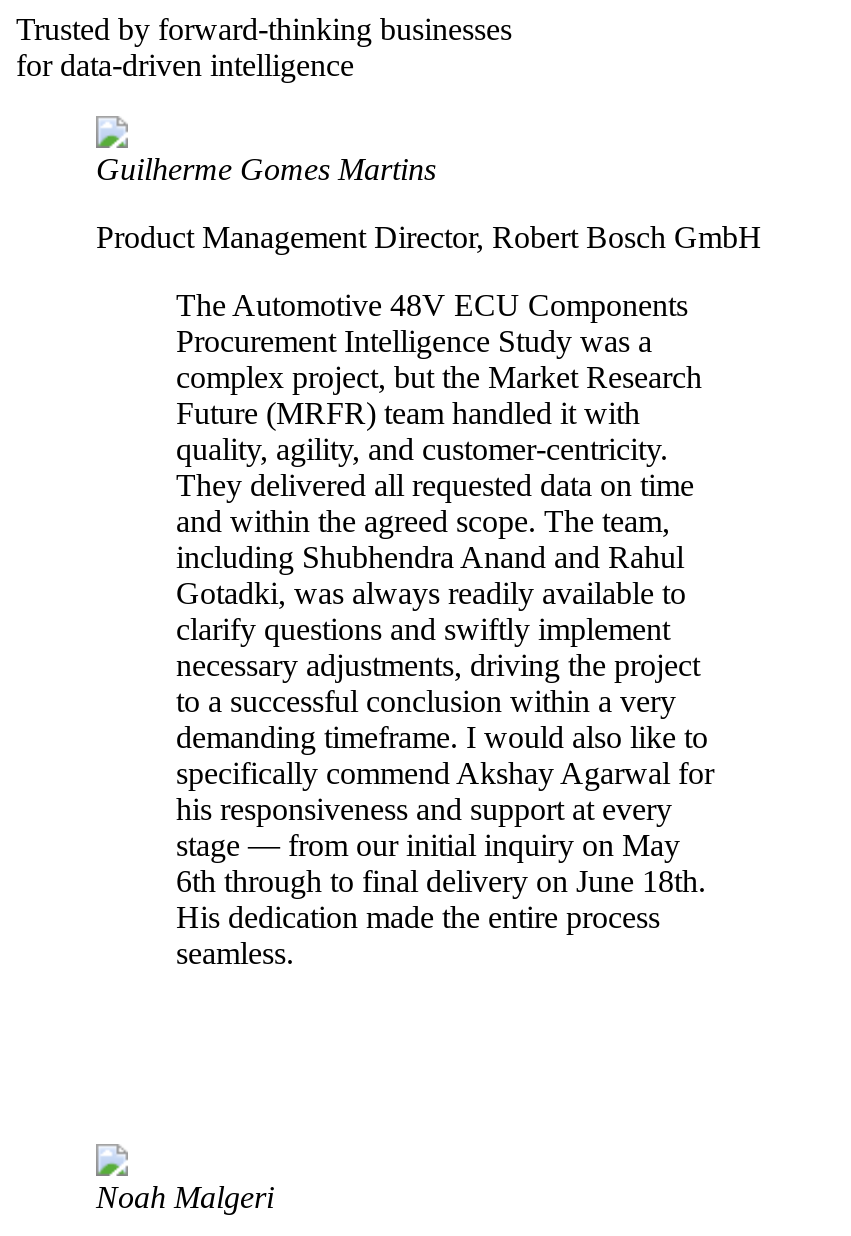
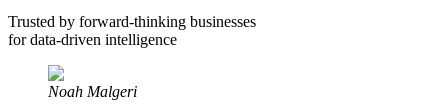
[96,152,762,970] Guilherme Gomes Martins | Product Management Director, Robert Bosch GmbH | The Automotive 48V ECU Components | Procurement Intelligence Study was a | complex project, but the Market Research | Future (MRFR) team handled it with | quality, agility, and customer-centricity. | They delivered all requested data on time | and within the agreed scope. The team, | including Shubhendra Anand and Rahul | Gotadki, was always readily available to | clarify questions and swiftly implement | necessary adjustments, driving the project | to a successful conclusion within a very | demanding timeframe. I would also like to | specifically commend Akshay Agarwal for | his responsiveness and support at every | stage — from our initial inquiry on May | 6th through to final delivery on June 18th. | His dedication made the entire process | seamless. -> none

